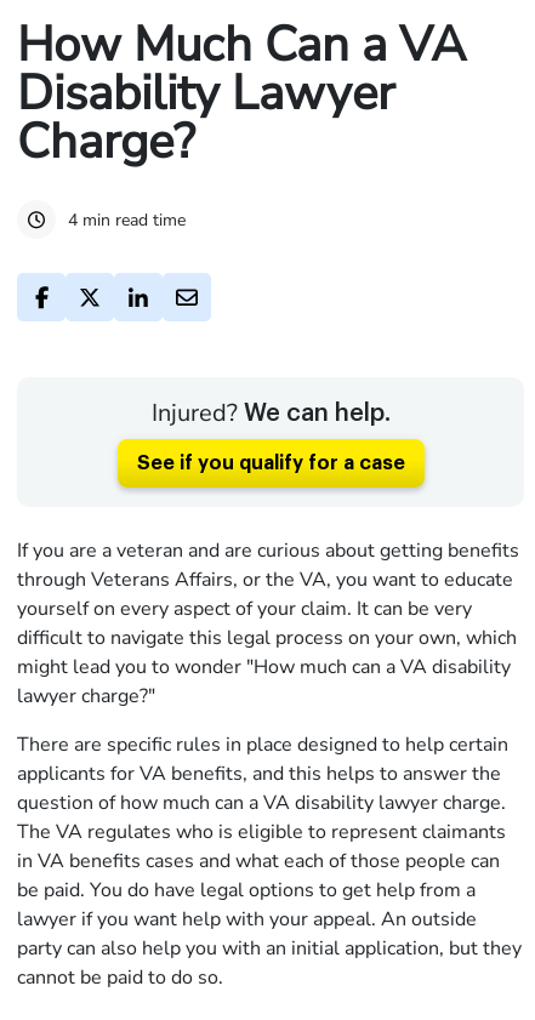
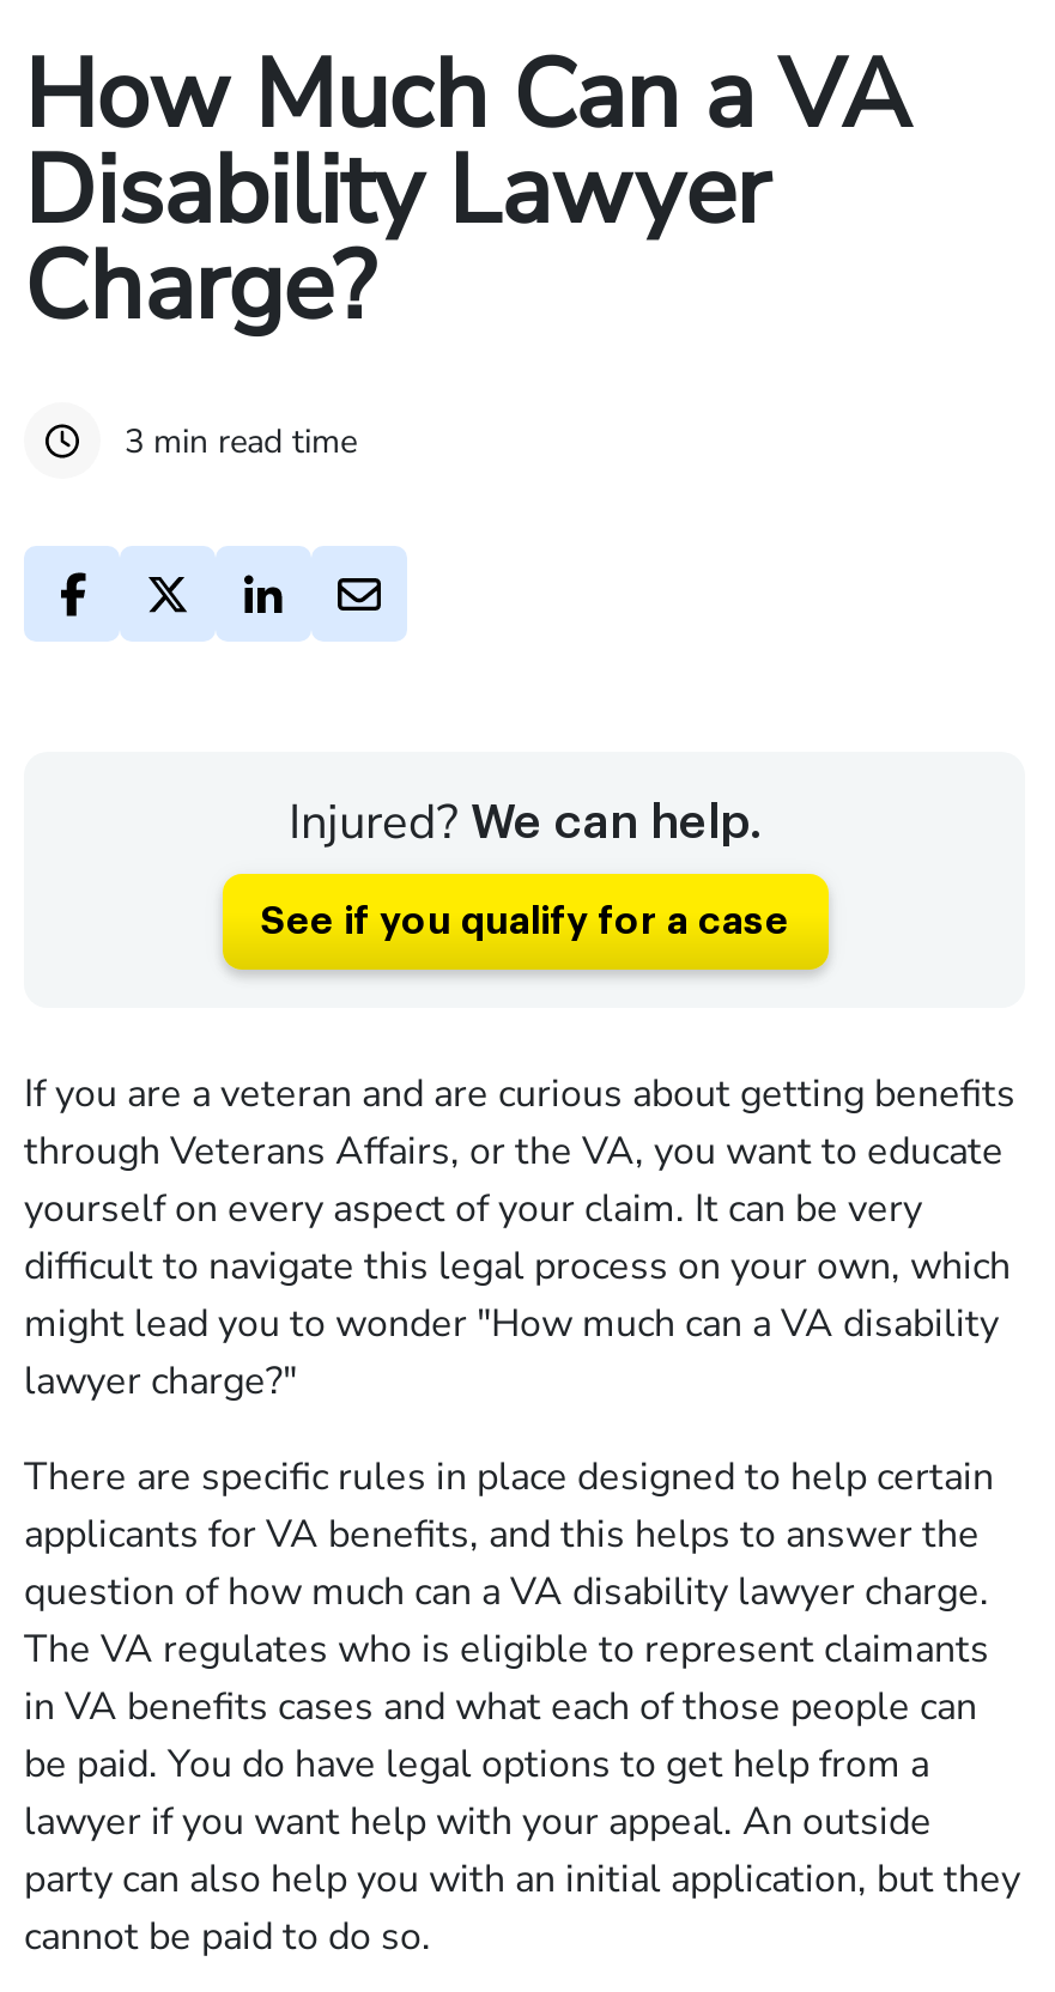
[68,208,186,231] 4 min read time -> [125,418,357,463] 3 min read time

